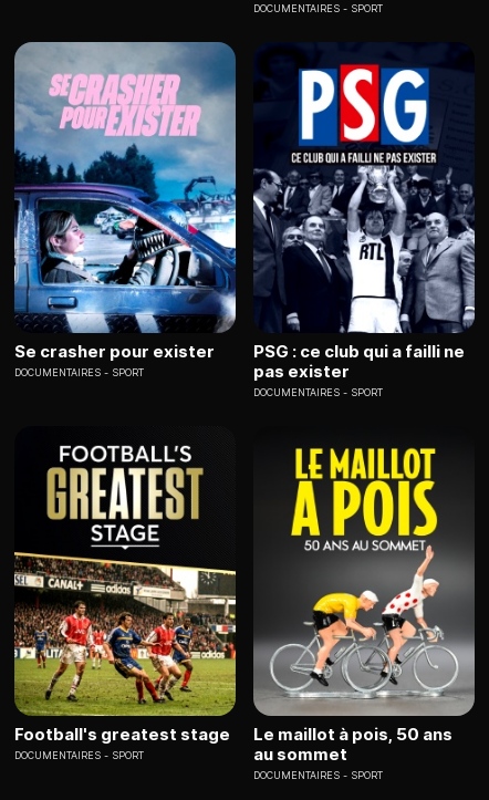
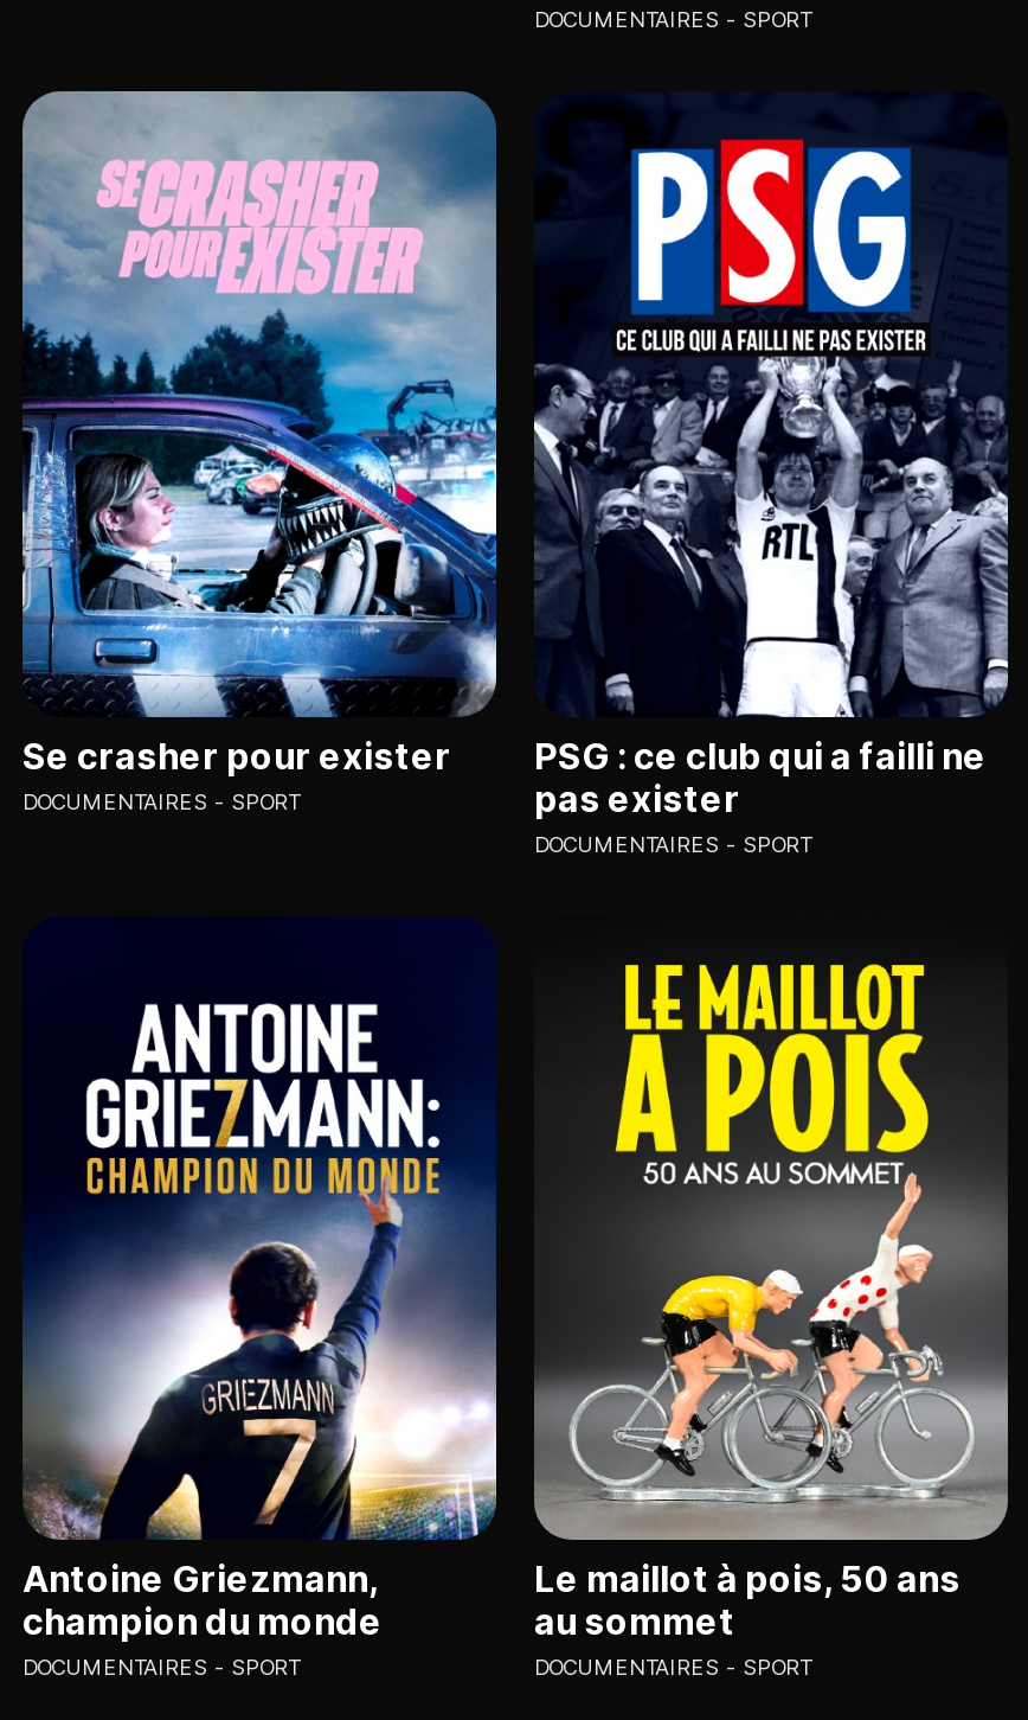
[13,432,237,745] [image] | Football's greatest stage -> [23,936,499,1644] [image] | Antoine Griezmann, | champion du monde
moved [14,749,144,762] -> [23,1654,300,1680]: DOCUMENTAIRES | SPORT

